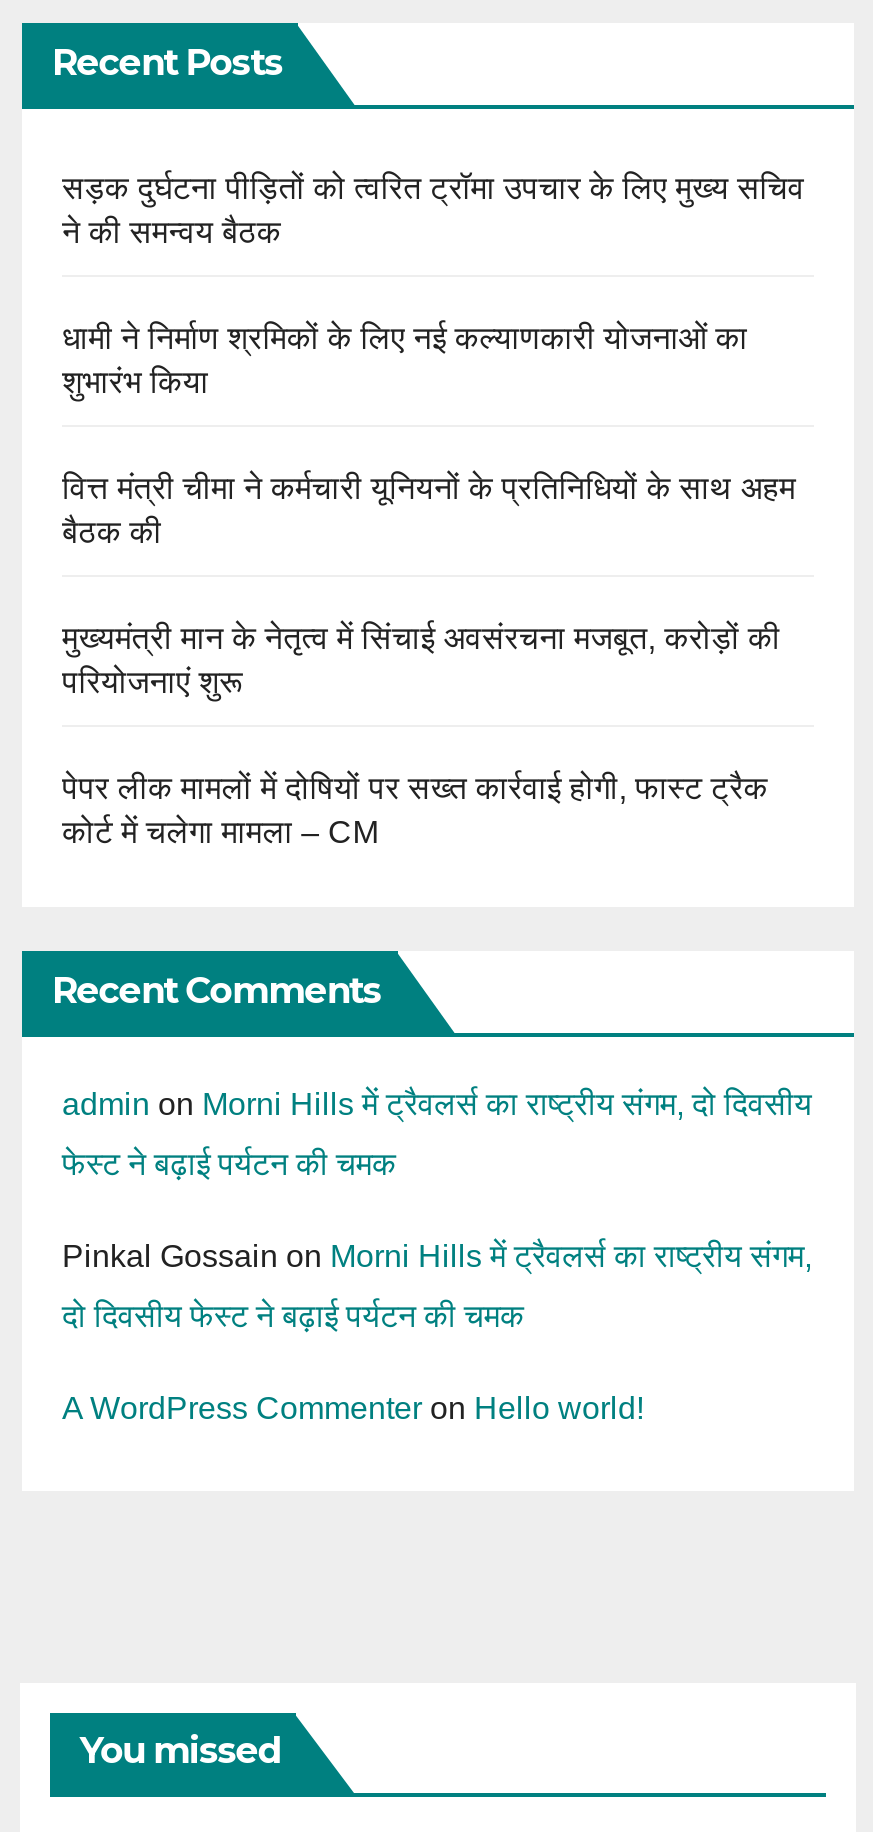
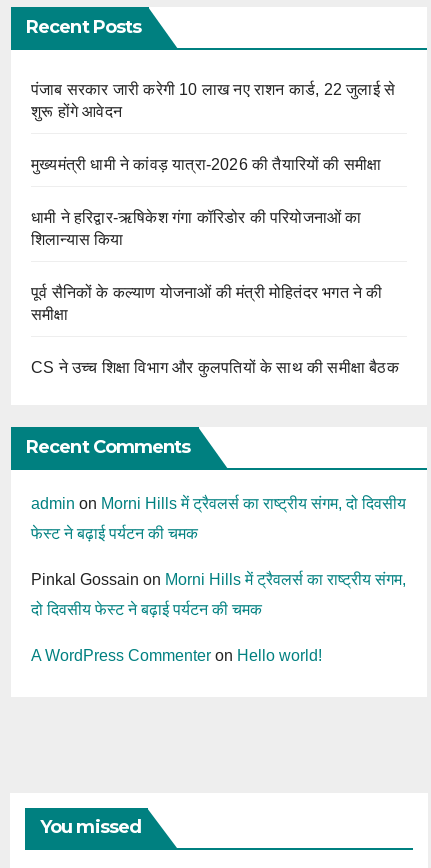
[62,172,804,250] सड़क दुर्घटना पीड़ितों को त्वरित ट्रॉमा उपचार के लिए मुख्य सचिव | ने की समन्वय बैठक -> [31,81,395,120] पंजाब सरकार जारी करेगी 10 लाख नए राशन कार्ड, 22 जुलाई से | शुरू होंगे आवेदन
[62,322,748,400] धामी ने निर्माण श्रमिकों के लिए नई कल्याणकारी योजनाओं का | शुभारंभ किया -> [31,156,381,173] मुख्यमंत्री धामी ने कांवड़ यात्रा-2026 की तैयारियों की समीक्षा
[62,472,796,550] वित्त मंत्री चीमा ने कर्मचारी यूनियनों के प्रतिनिधियों के साथ अहम | बैठक की -> [31,209,362,248] धामी ने हरिद्वार-ऋषिकेश गंगा कॉरिडोर की परियोजनाओं का | शिलान्यास किया
[62,622,780,700] मुख्यमंत्री मान के नेतृत्व में सिंचाई अवसंरचना मजबूत, करोड़ों की | परियोजनाएं शुरू -> [31,284,383,323] पूर्व सैनिकों के कल्याण योजनाओं की मंत्री मोहितंदर भगत ने की | समीक्षा
[62,772,768,850] पेपर लीक मामलों में दोषियों पर सख्त कार्रवाई होगी, फास्ट ट्रैक | कोर्ट में चलेगा मामला – CM -> [31,359,399,376] CS ने उच्च शिक्षा विभाग और कुलपतियों के साथ की समीक्षा बैठक

